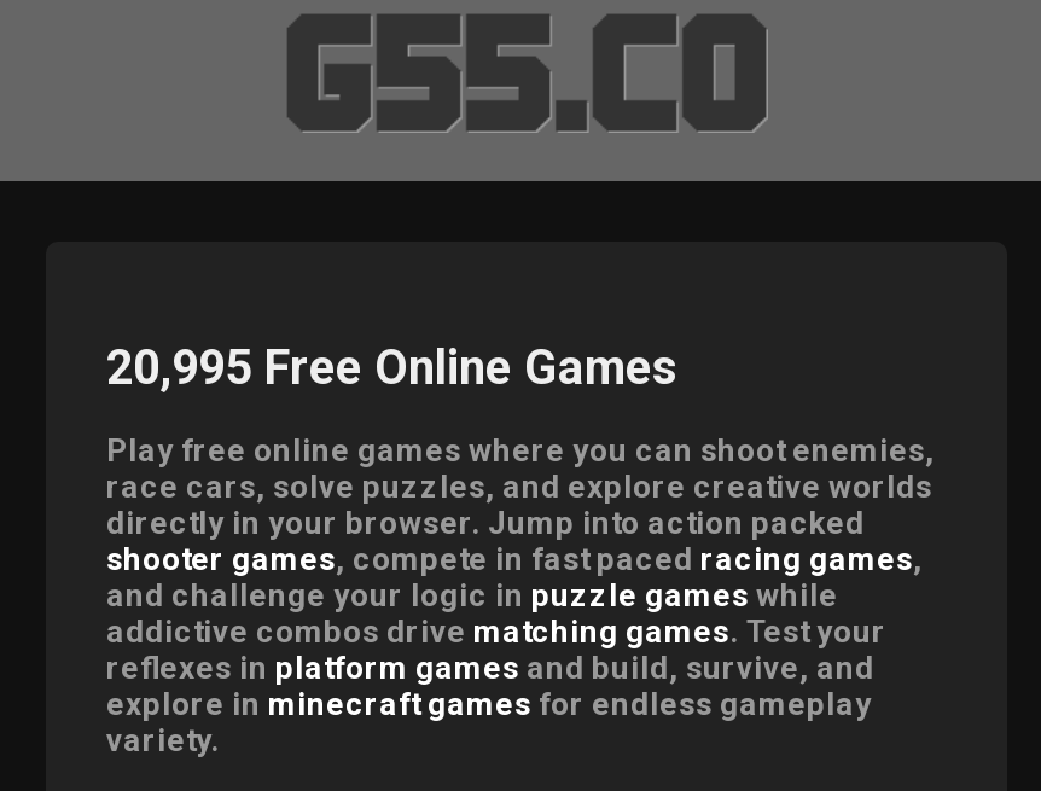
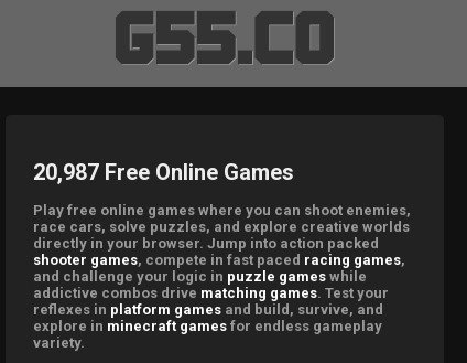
[106,338,679,396] 20,995 Free Online Games -> [33,159,294,185] 20,987 Free Online Games

